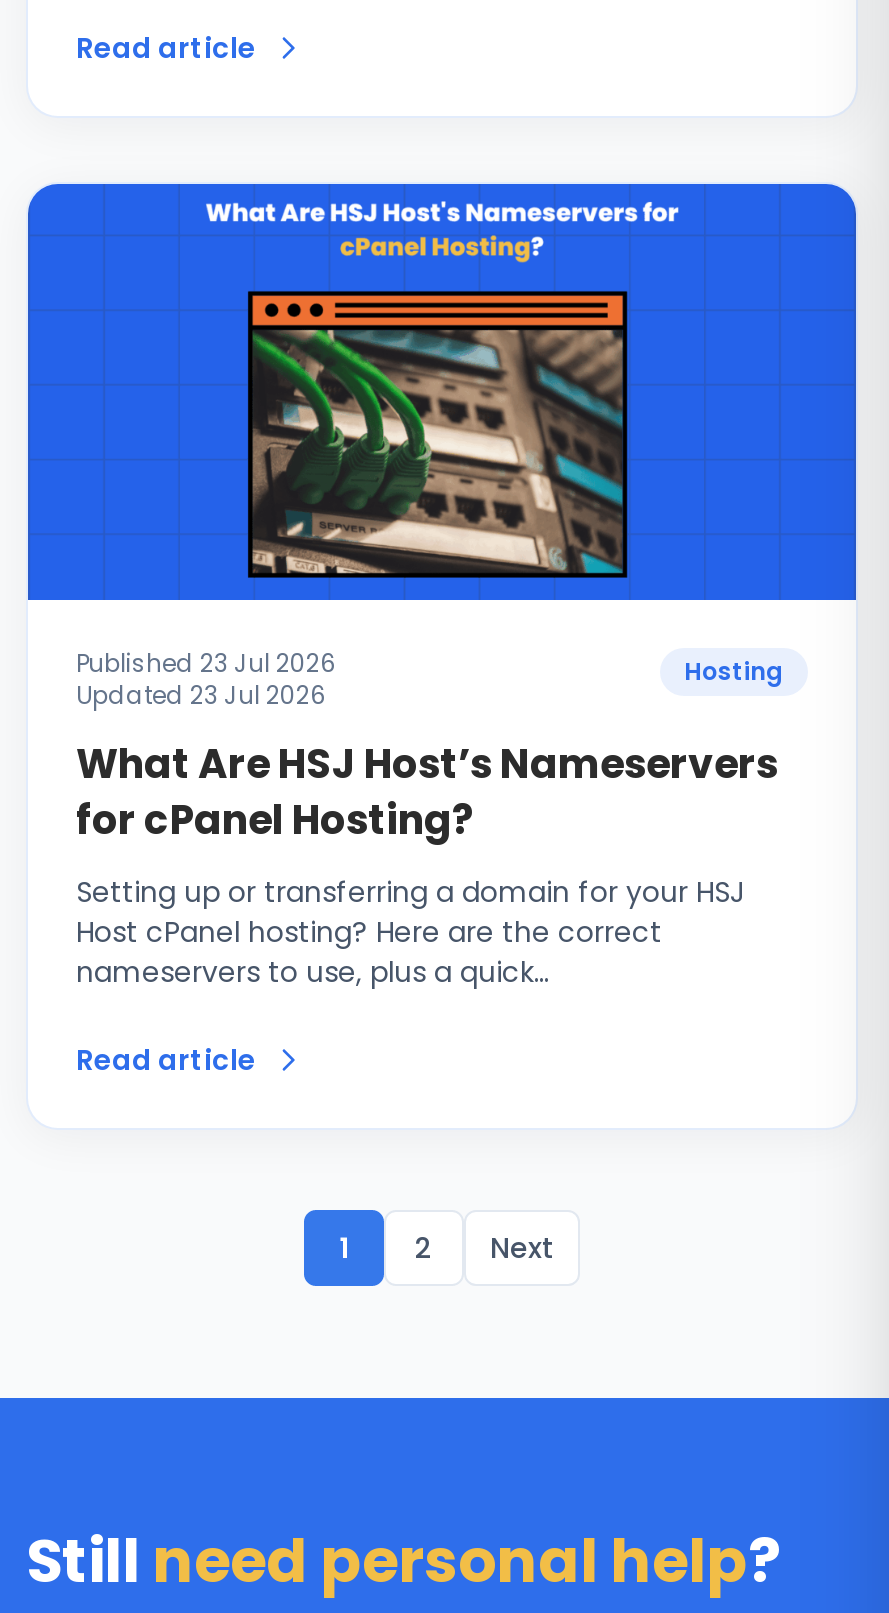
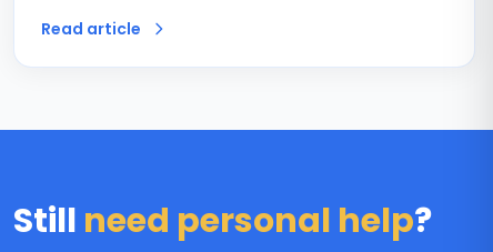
[26,182,858,712] [image] | Published 23 Jul 2026 | Updated 23 Jul 2026 -> none
[76,654,784,1080] Hosting | What Are HSJ Host’s Nameservers | for cPanel Hosting? | Setting up or transferring a domain for your HSJ | Host cPanel hosting? Here are the correct | nameservers to use, plus a quick… | Read article -> none
[339,1228,554,1268] 1 | 2 | Next -> none

